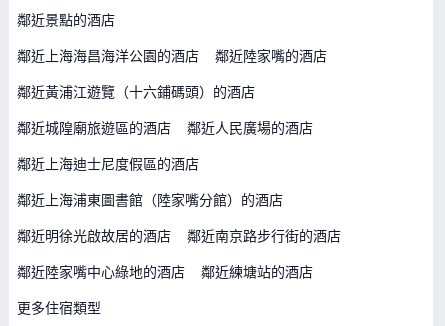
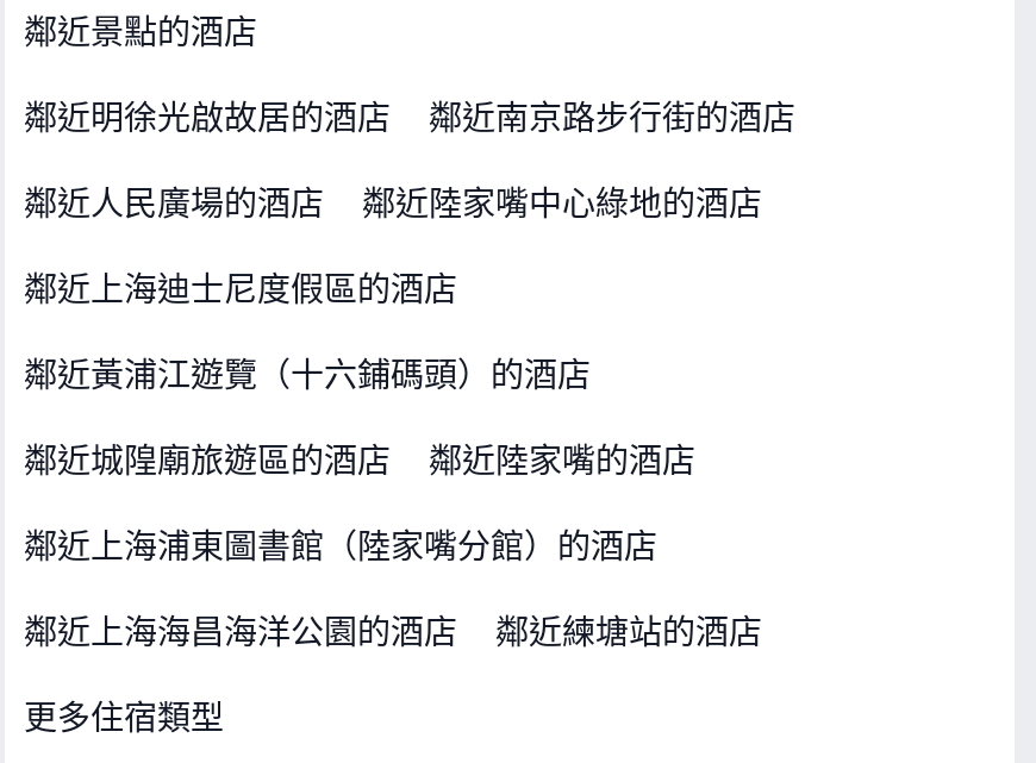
moved [17,48,199,64] -> [24,613,457,651]: 鄰近上海海昌海洋公園的酒店
moved [215,48,327,64] -> [429,442,695,480]: 鄰近陸家嘴的酒店
moved [17,84,255,136] -> [24,356,591,480]: 鄰近黃浦江遊覽（十六鋪碼頭）的酒店 | 鄰近城隍廟旅遊區的酒店
moved [17,120,313,172] -> [24,185,457,308]: 鄰近人民廣場的酒店 | 鄰近上海迪士尼度假區的酒店
moved [17,192,283,208] -> [24,527,657,565]: 鄰近上海浦東圖書館（陸家嘴分館）的酒店
moved [17,228,341,280] -> [24,99,795,223]: 鄰近明徐光啟故居的酒店 | 鄰近南京路步行街的酒店 | 鄰近陸家嘴中心綠地的酒店

